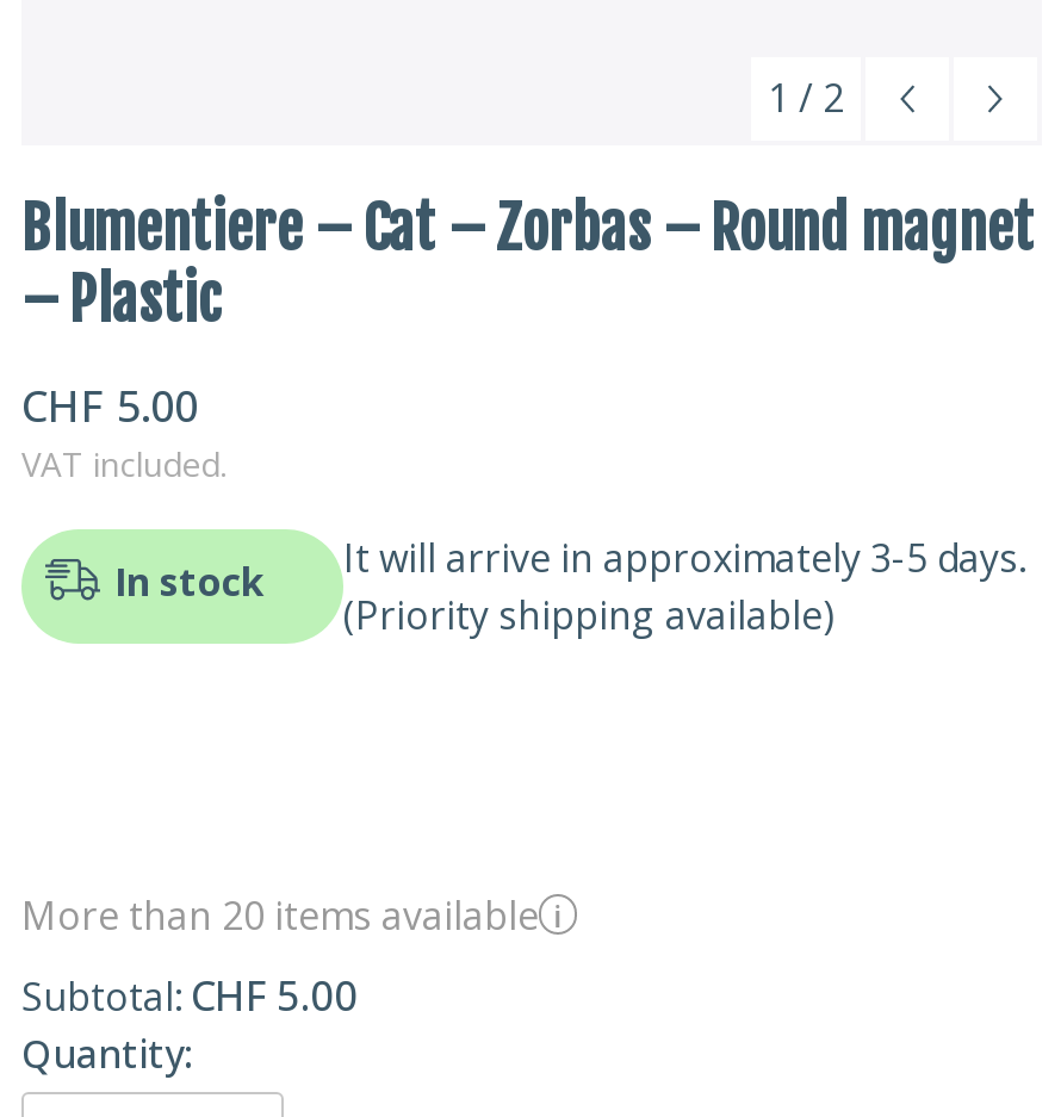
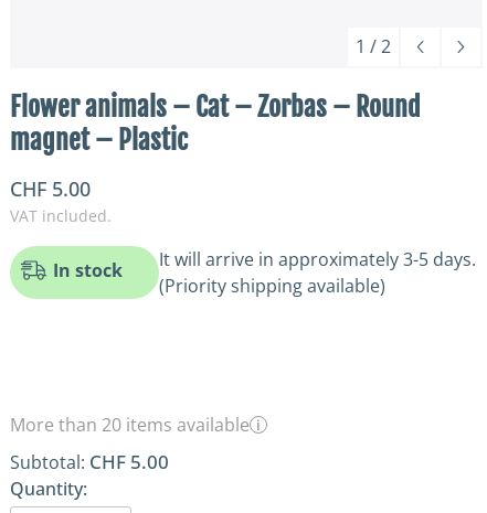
[21,192,1035,335] Blumentiere – Cat – Zorbas – Round magnet | – Plastic -> [10,90,421,157] Flower animals – Cat – Zorbas – Round | magnet – Plastic

